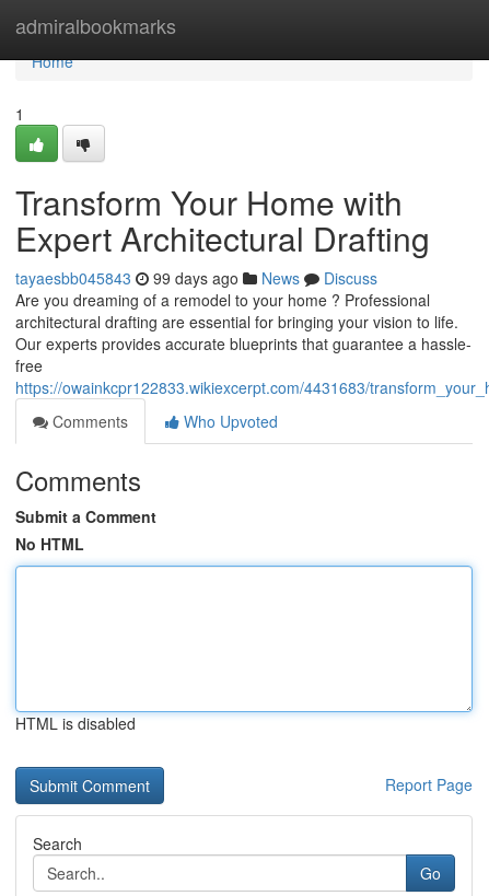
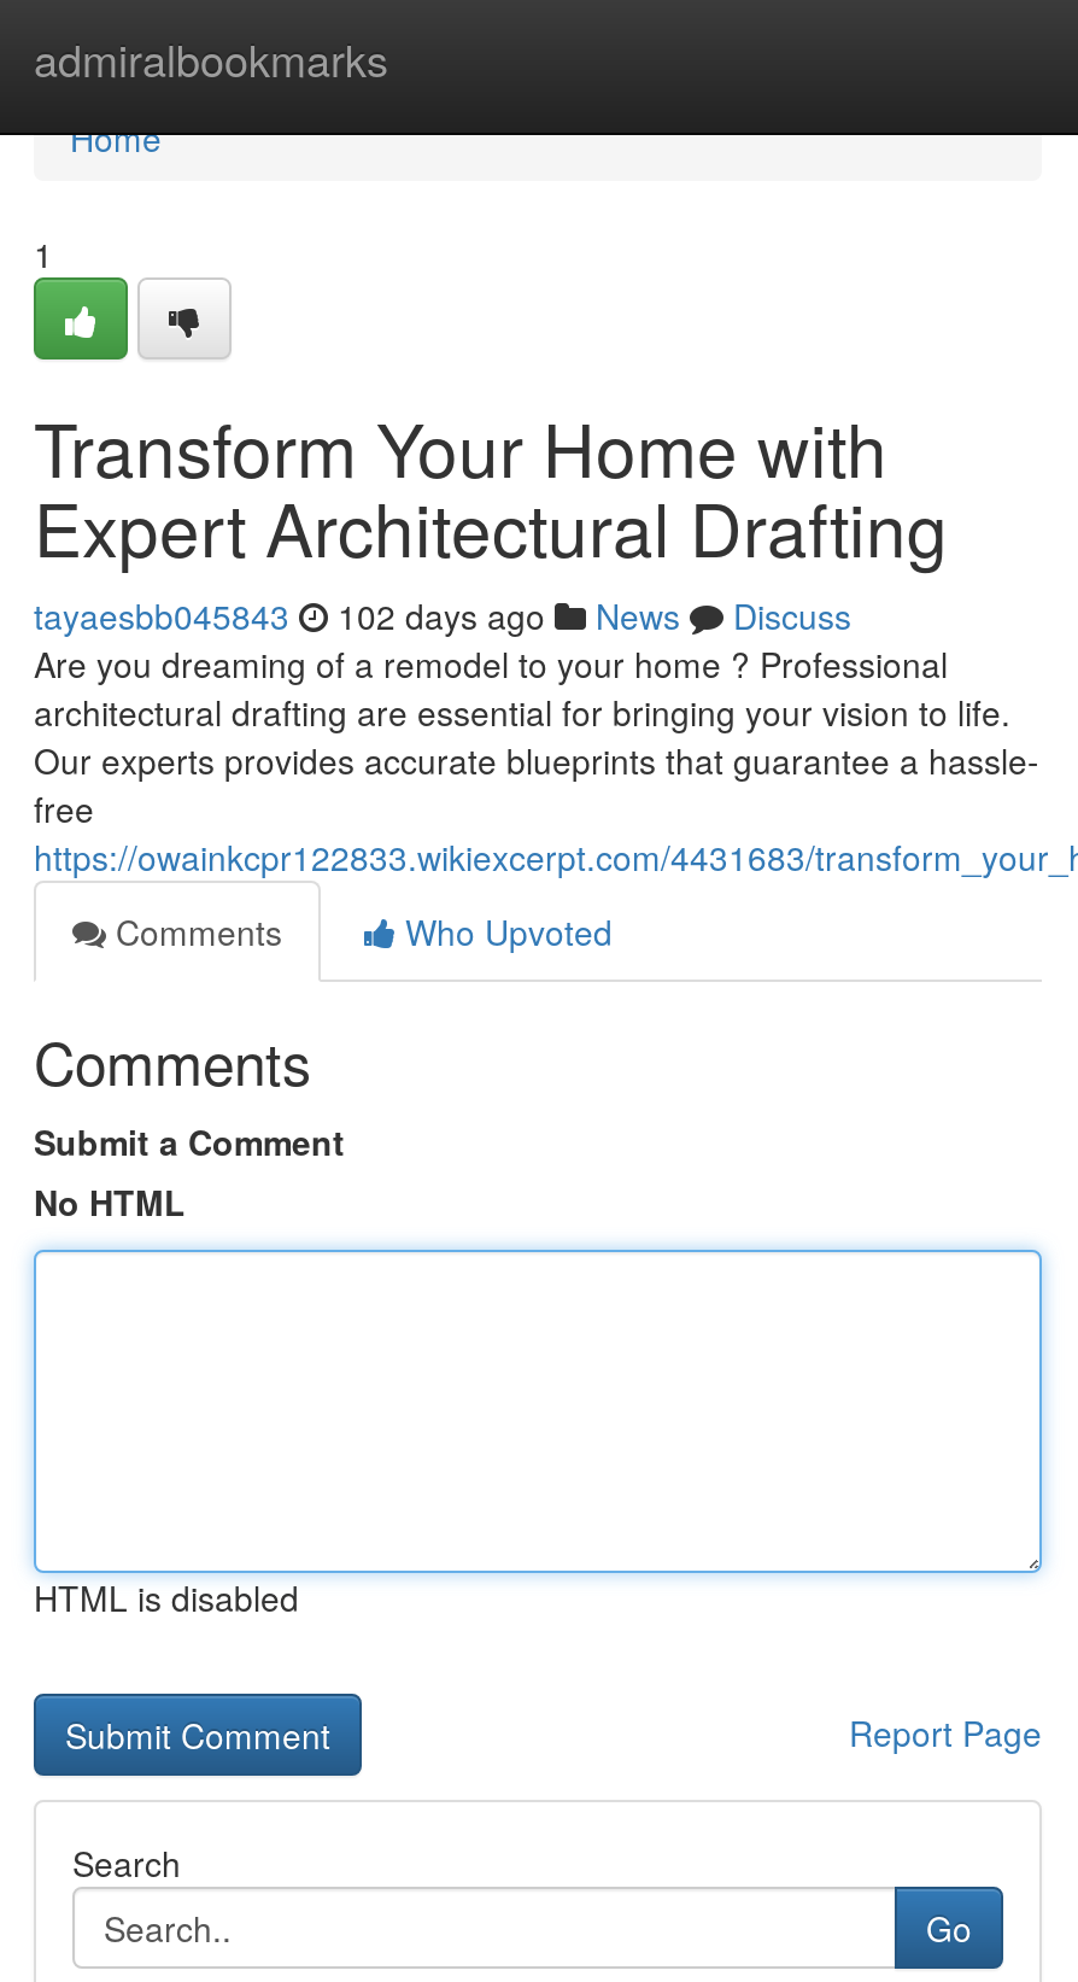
[15,267,377,289] tayaesbb045843 99 days ago News Discuss -> [34,591,851,639] tayaesbb045843 102 days ago News Discuss

